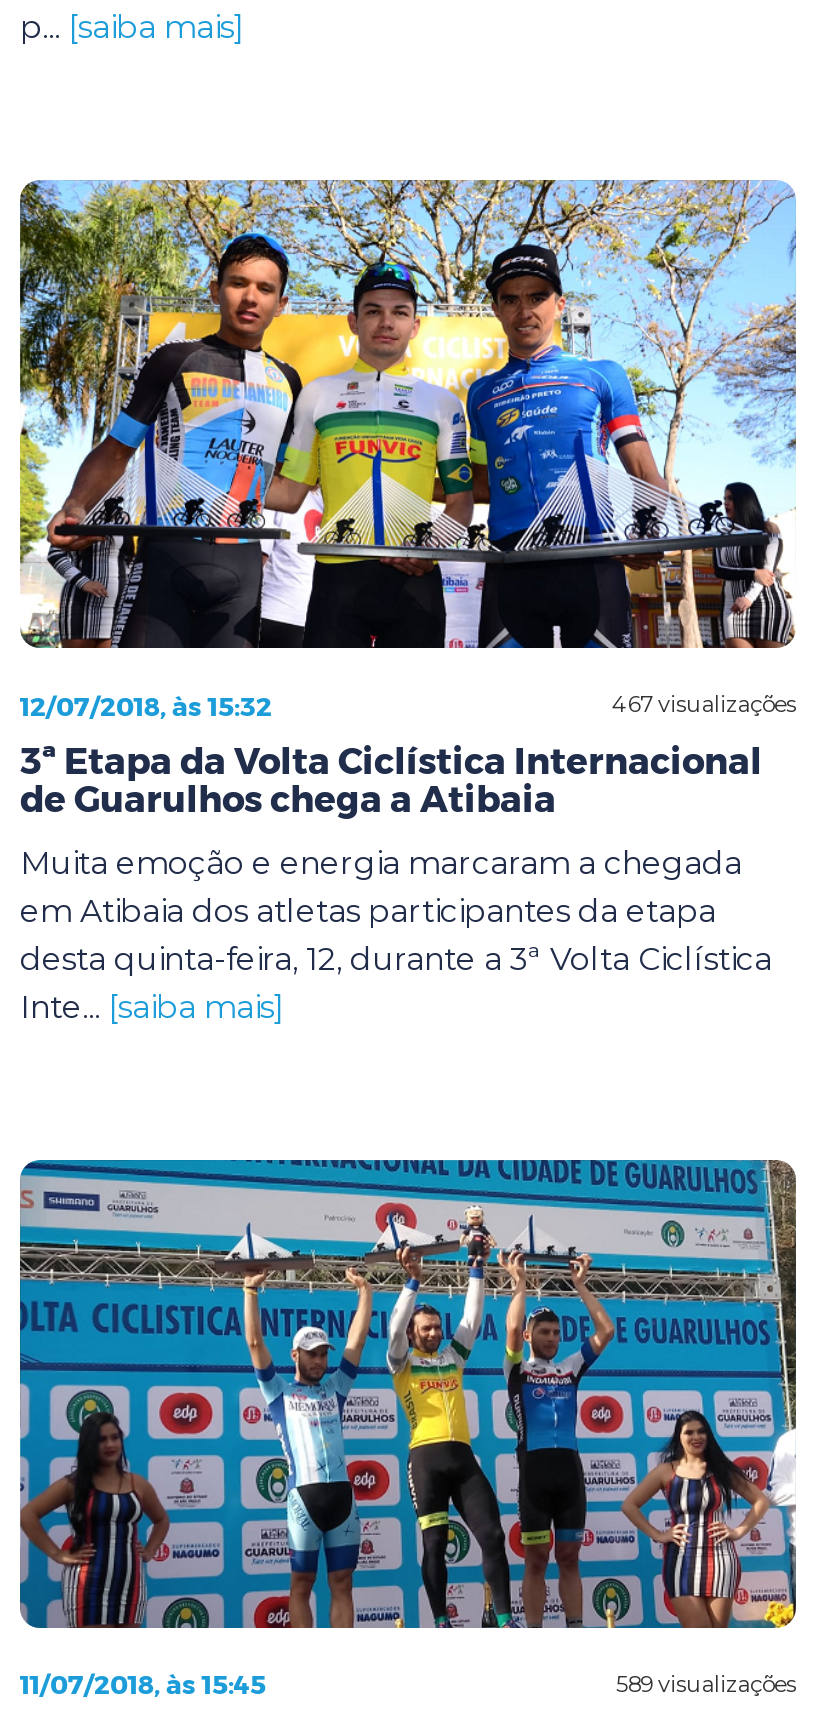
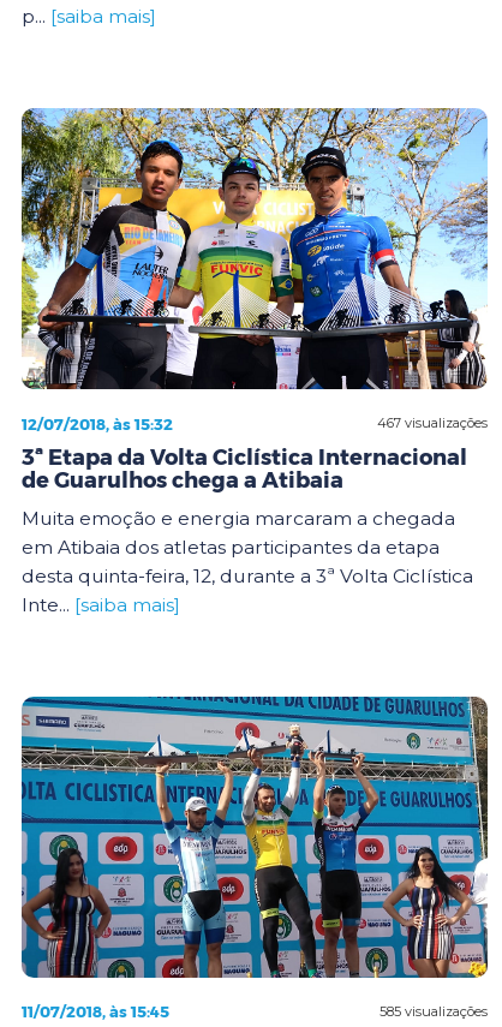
[616,1669,796,1697] 589 visualizações -> [380,1002,488,1019] 585 visualizações

